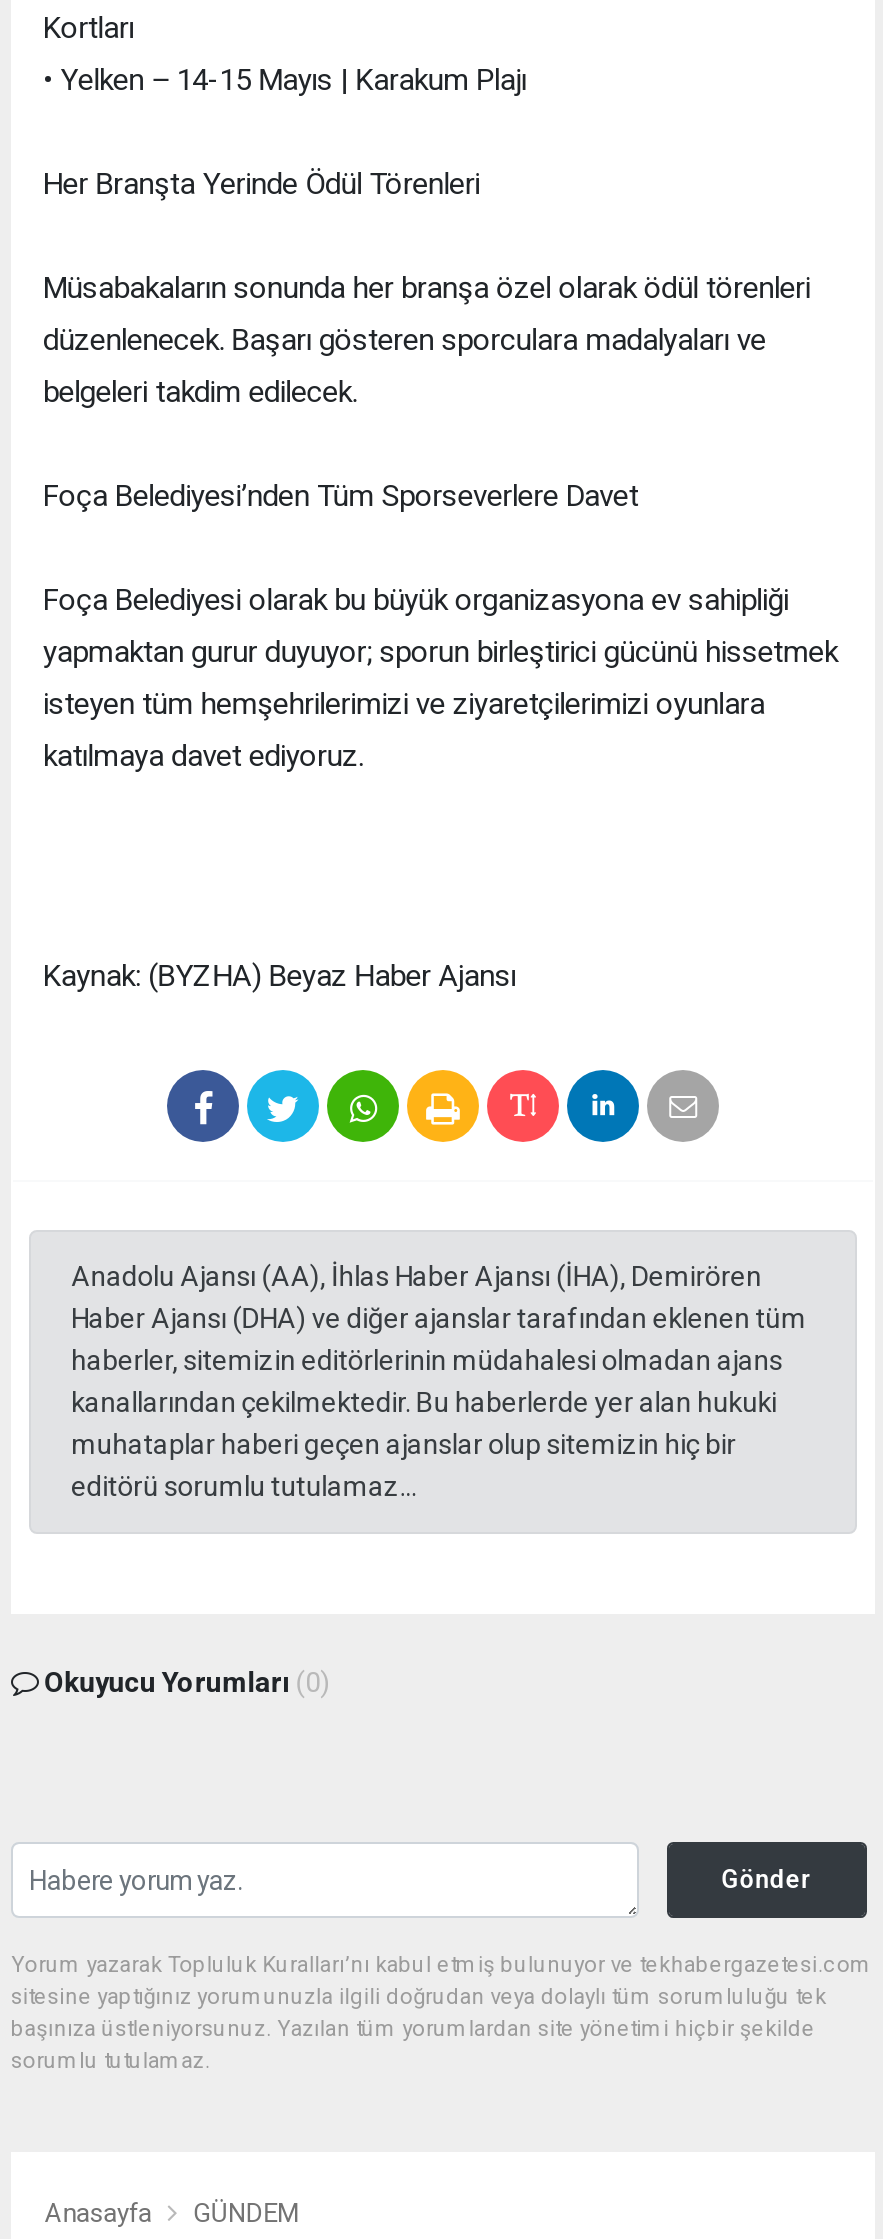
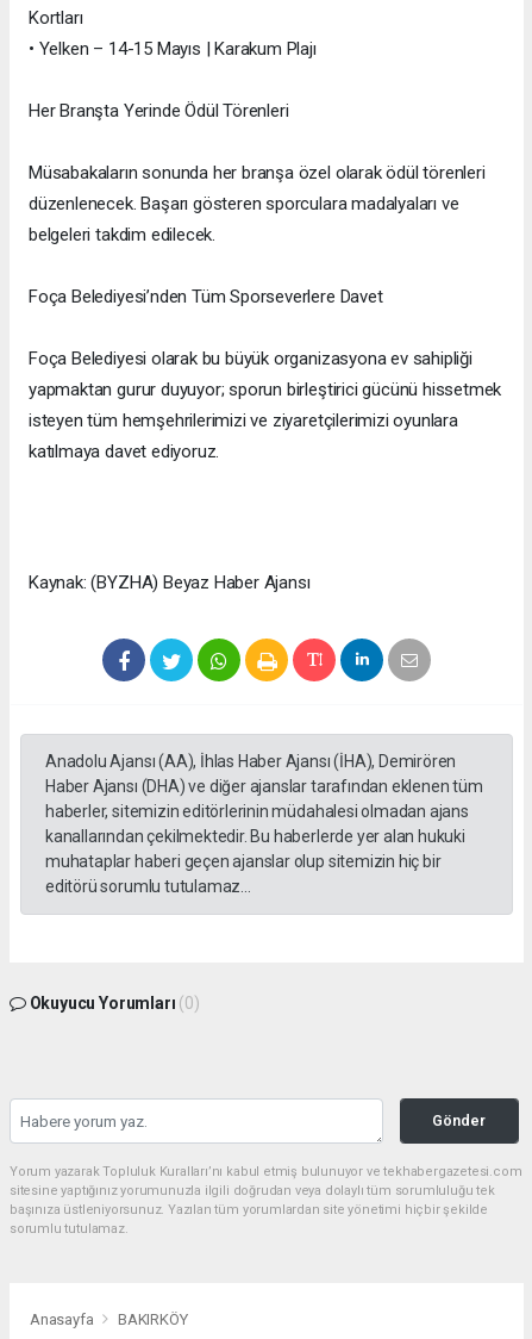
[193,2199,299,2229] GÜNDEM -> [118,1311,187,1329] BAKIRKÖY

